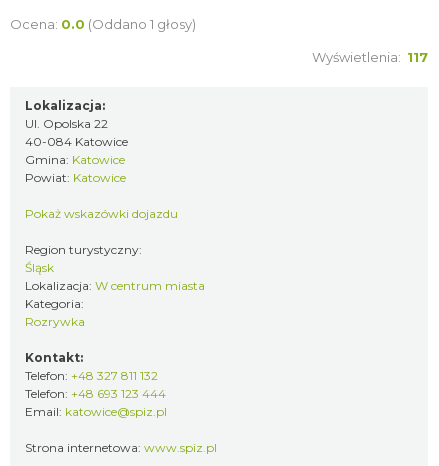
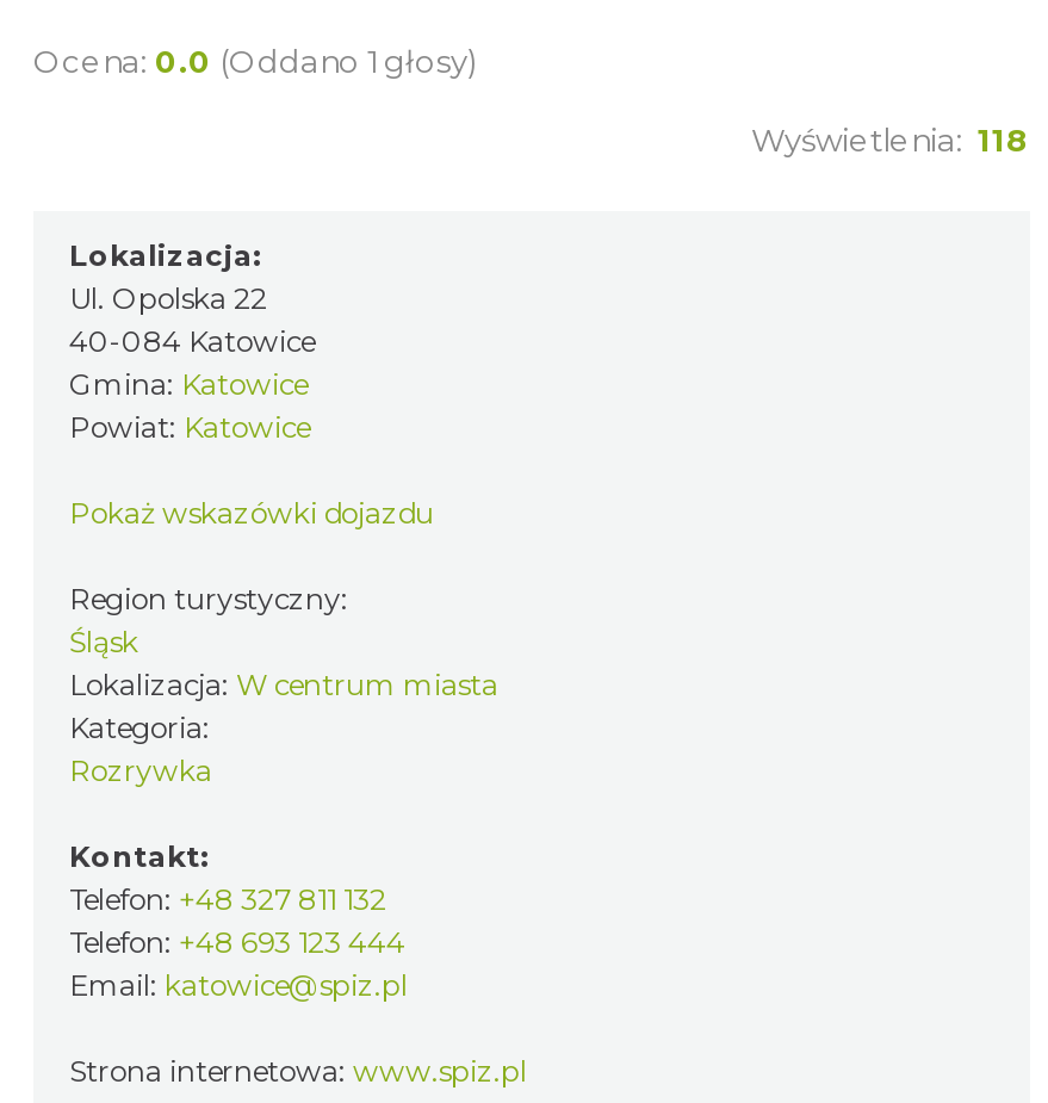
[312,49,428,65] Wyświetlenia: 117 -> [751,120,1030,159] Wyświetlenia: 118

